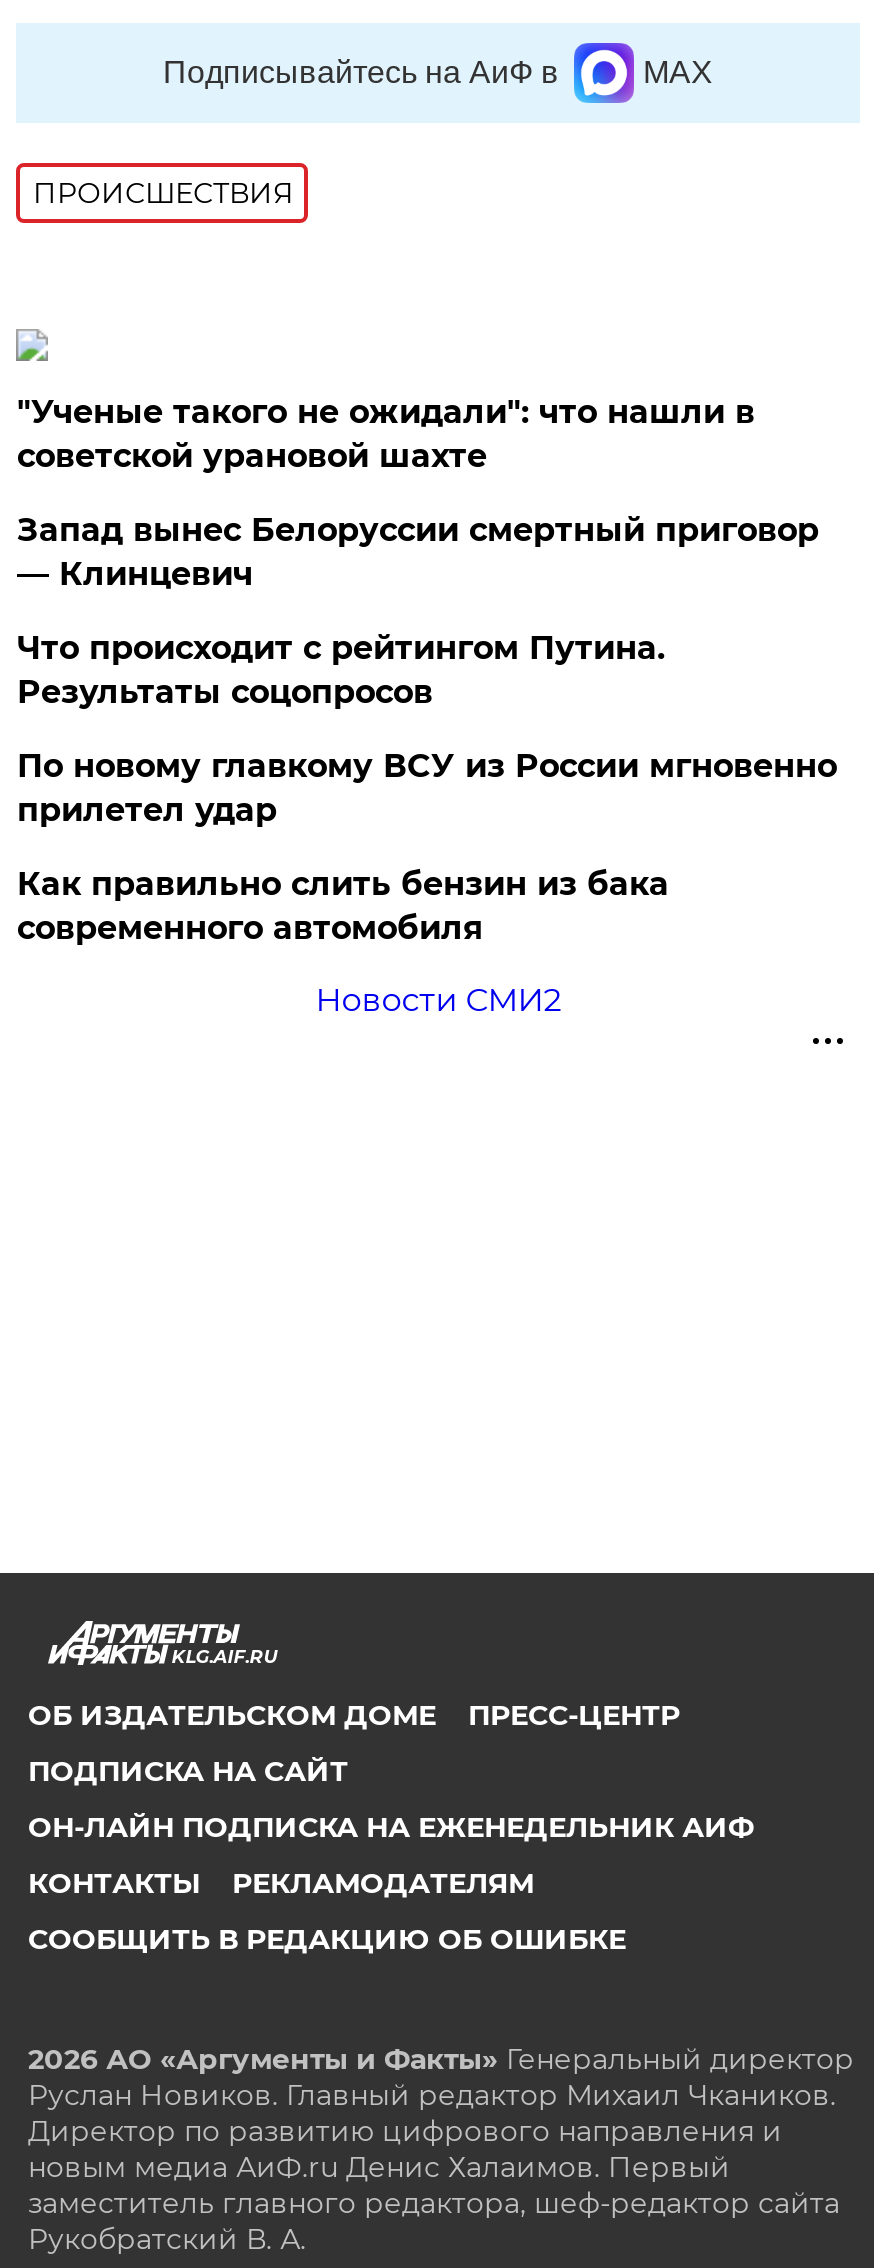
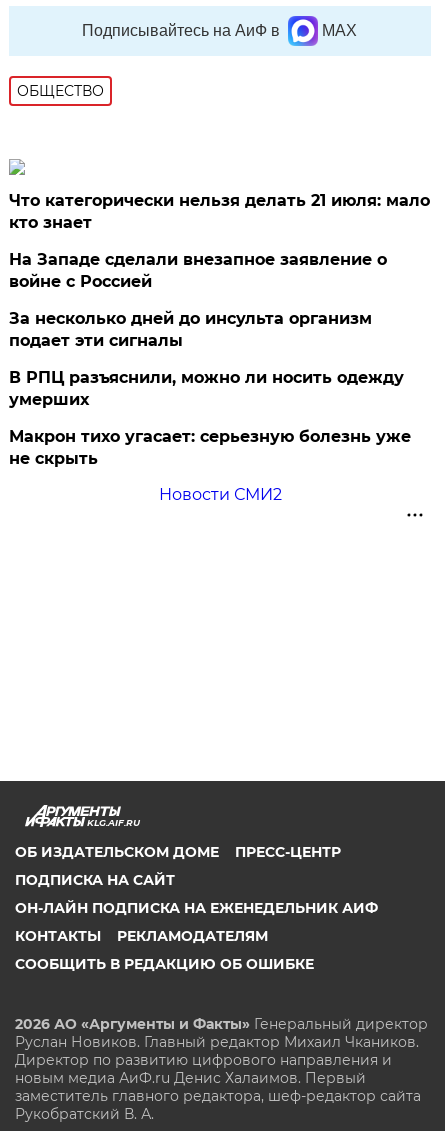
[33,175,293,211] ПРОИСШЕСТВИЯ -> [17,82,104,100] ОБЩЕСТВО
[17,393,755,475] "Ученые такого не ожидали": что нашли в | советской урановой шахте -> [9,191,430,232] Что категорически нельзя делать 21 июля: мало | кто знает
[17,511,819,593] Запад вынес Белоруссии смертный приговор | — Клинцевич -> [9,250,387,291] На Западе сделали внезапное заявление о | войне с Россией
[17,629,665,711] Что происходит с рейтингом Путина. | Результаты соцопросов -> [9,309,372,350] За несколько дней до инсульта организм | подает эти сигналы
[17,747,837,829] По новому главкому ВСУ из России мгновенно | прилетел удар -> [9,368,404,409] В РПЦ разъяснили, можно ли носить одежду | умерших
[17,865,669,947] Как правильно слить бензин из бака | современного автомобиля -> [9,427,411,468] Макрон тихо угасает: серьезную болезнь уже | не скрыть

